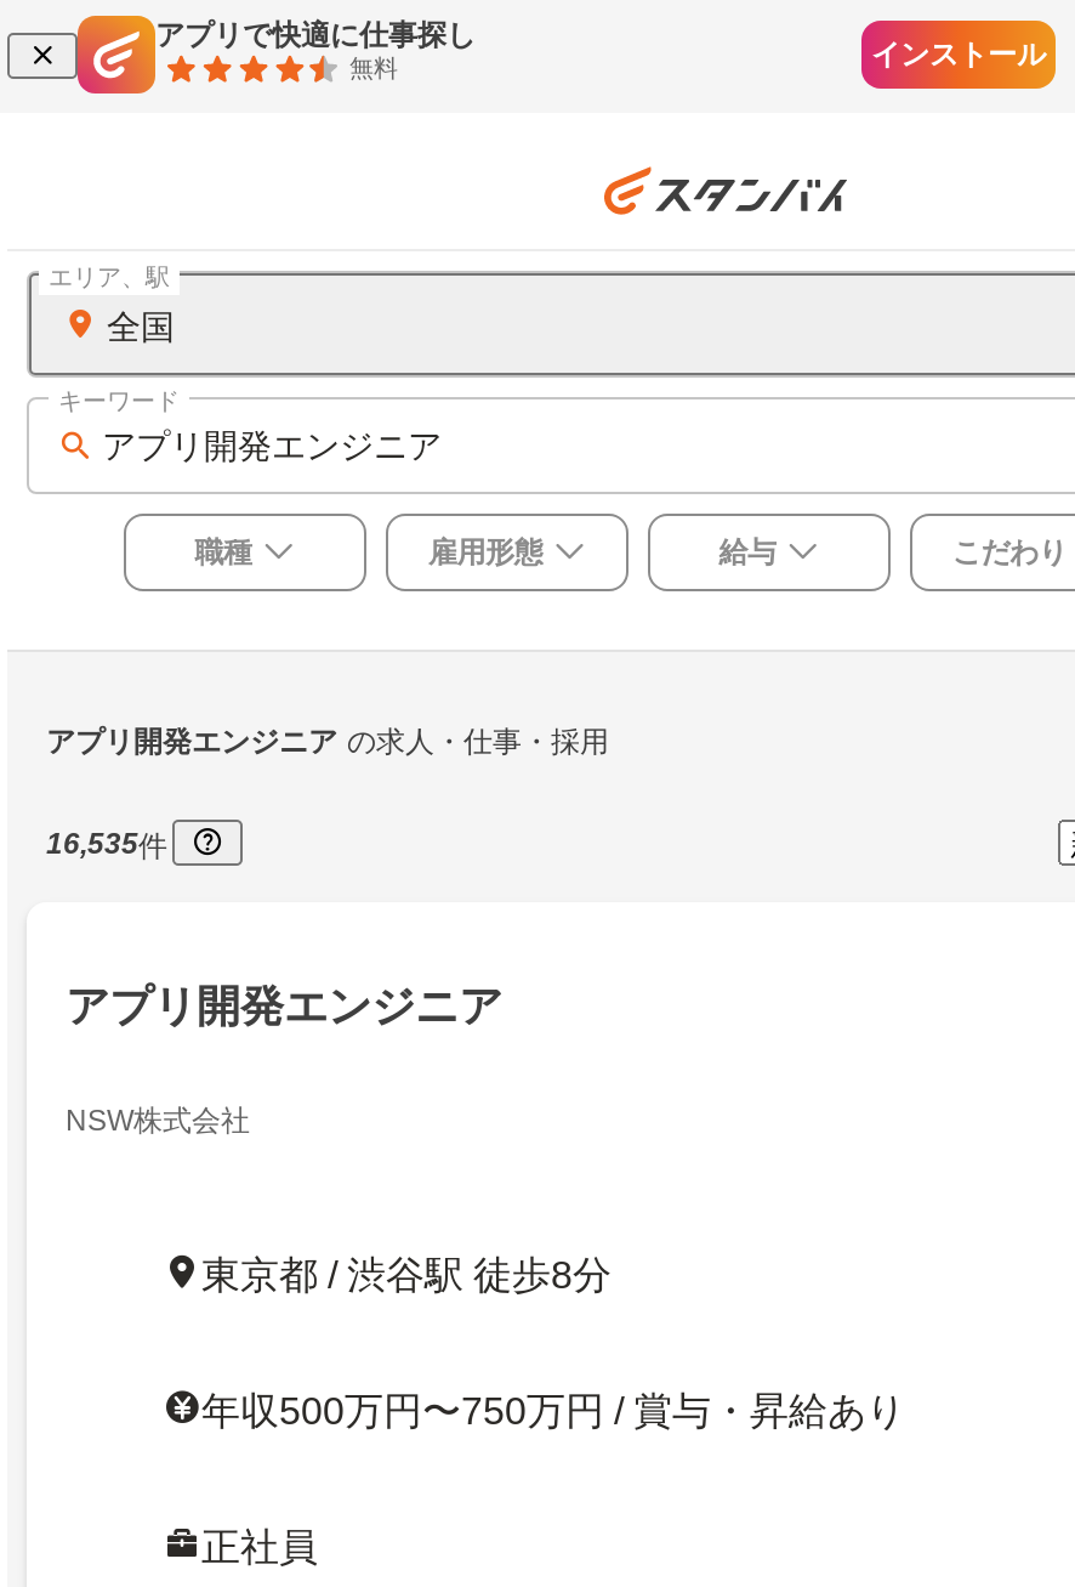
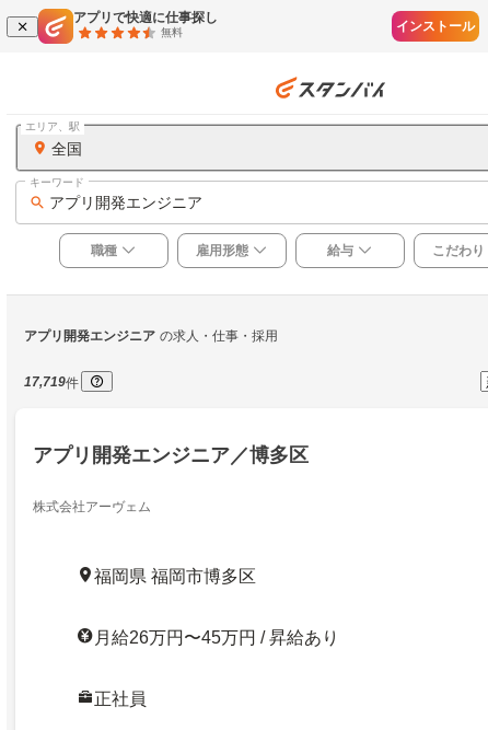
[46,827,167,864] 16,535件 -> [24,374,79,391] 17,719件
[66,982,502,1030] アプリ開発エンジニア -> [33,444,309,466] アプリ開発エンジニア／博多区
[66,1103,250,1137] NSW株式会社 -> [33,499,151,514] 株式会社アーヴェム
[201,1254,612,1295] 東京都 / 渋谷駅 徒歩8分 -> [94,567,256,585] 福岡県 福岡市博多区
[201,1390,905,1431] 年収500万円〜750万円 / 賞与・昇給あり -> [94,628,339,647] 月給26万円〜45万円 / 昇給あり

